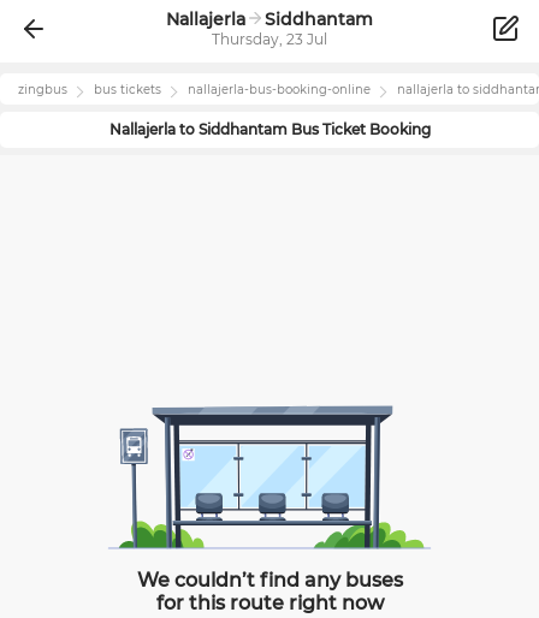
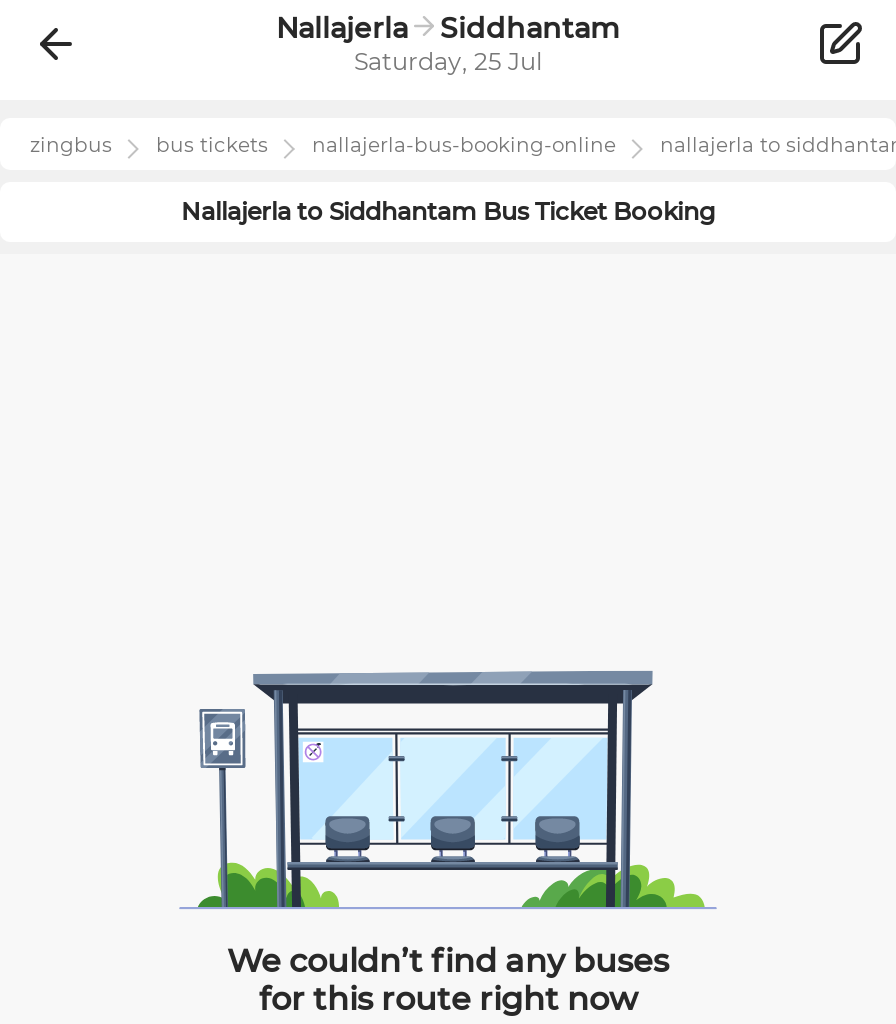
[212,30,327,48] Thursday, 23 Jul -> [354,46,542,76] Saturday, 25 Jul

